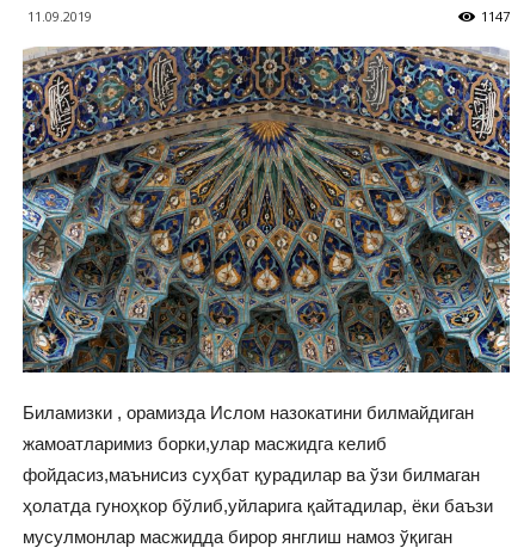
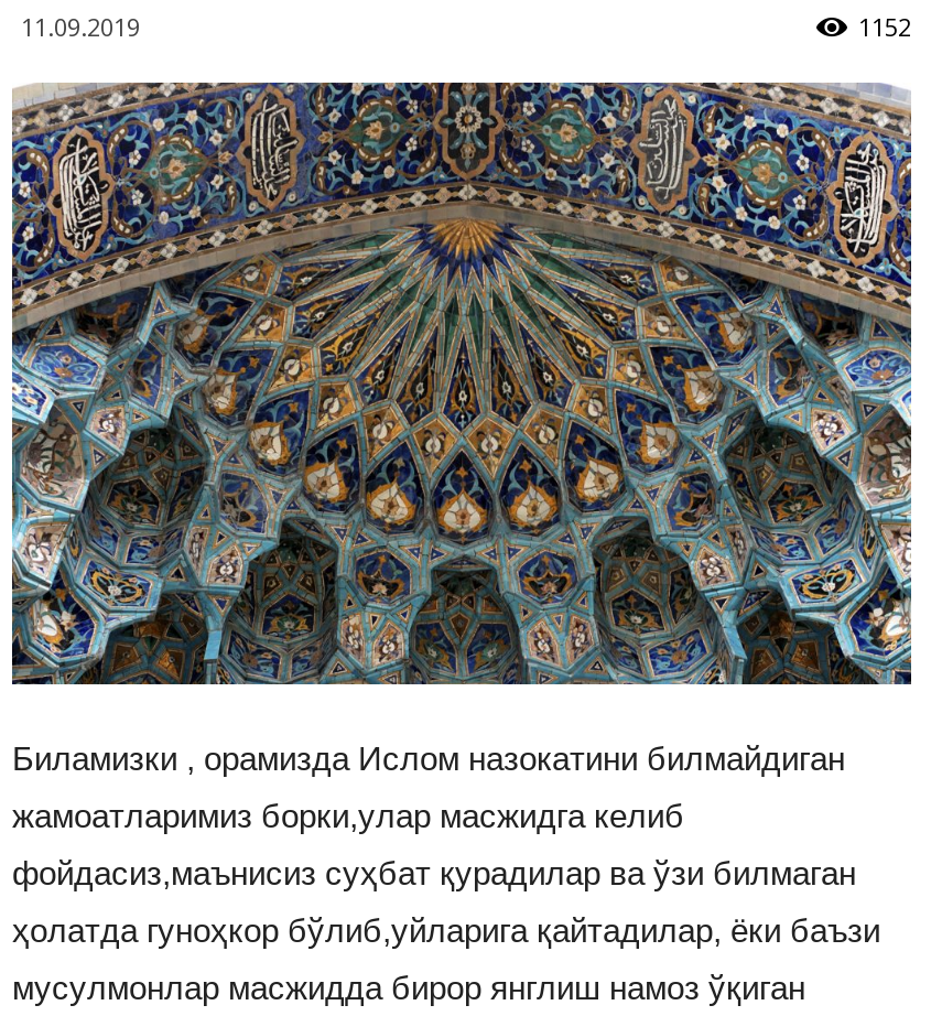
[481,7,510,25] 1147 -> [858,10,911,43] 1152

